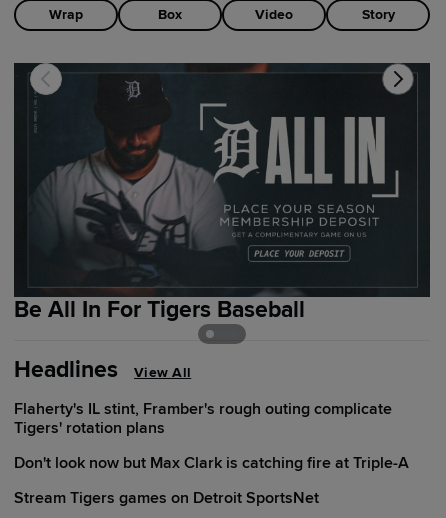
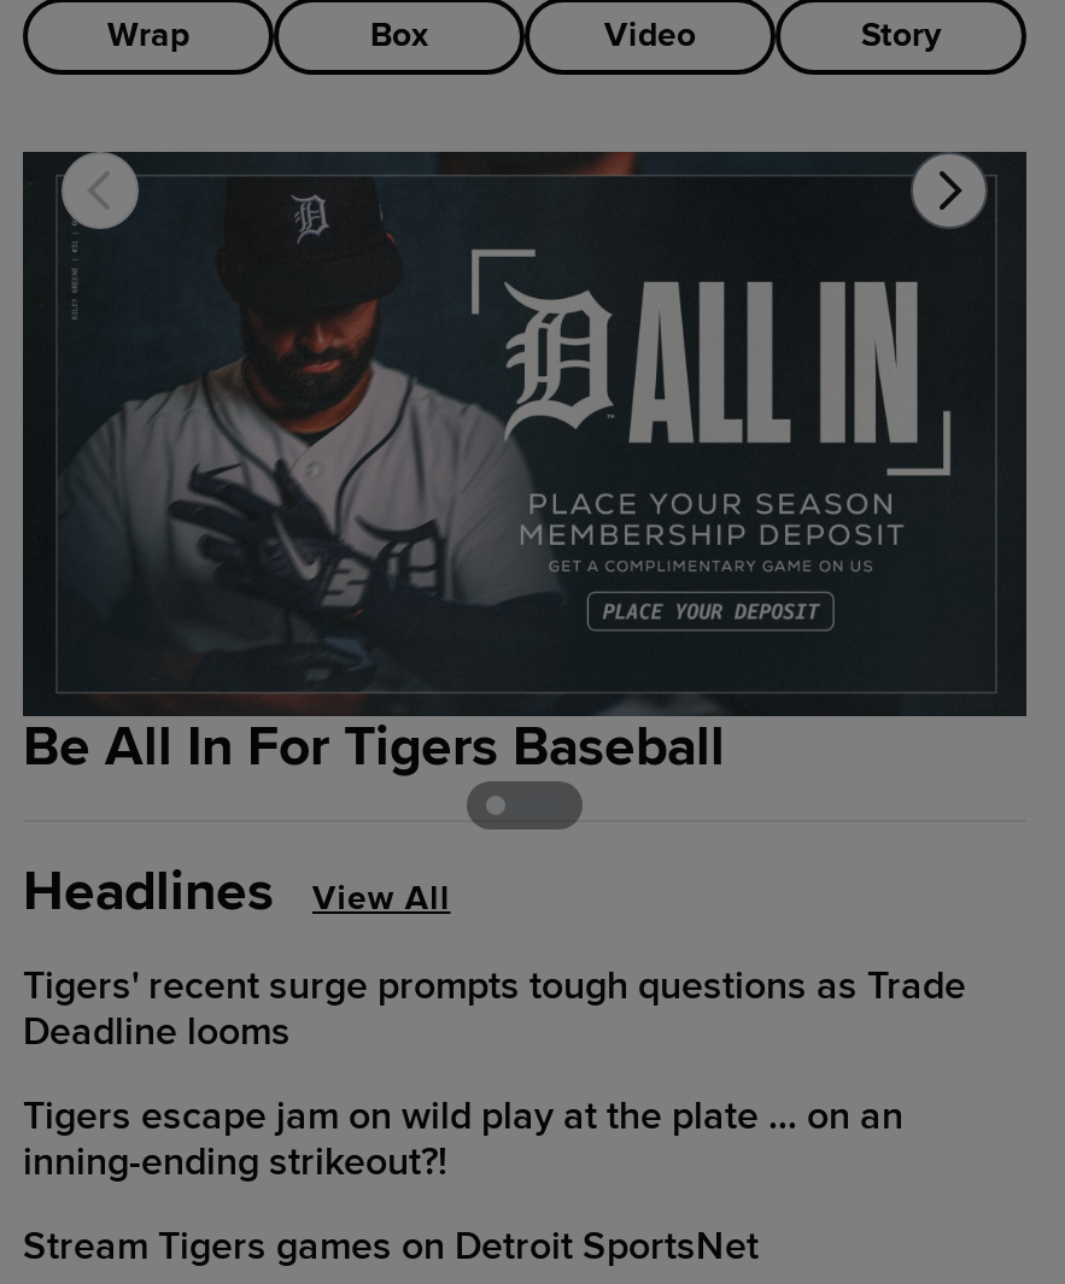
[14,399,392,438] Flaherty's IL stint, Framber's rough outing complicate | Tigers' rotation plans -> [23,963,966,1057] Tigers' recent surge prompts tough questions as Trade | Deadline looms
[14,453,409,473] Don't look now but Max Clark is catching fire at Triple-A -> [23,1093,903,1187] Tigers escape jam on wild play at the plate ... on an | inning-ending strikeout?!

